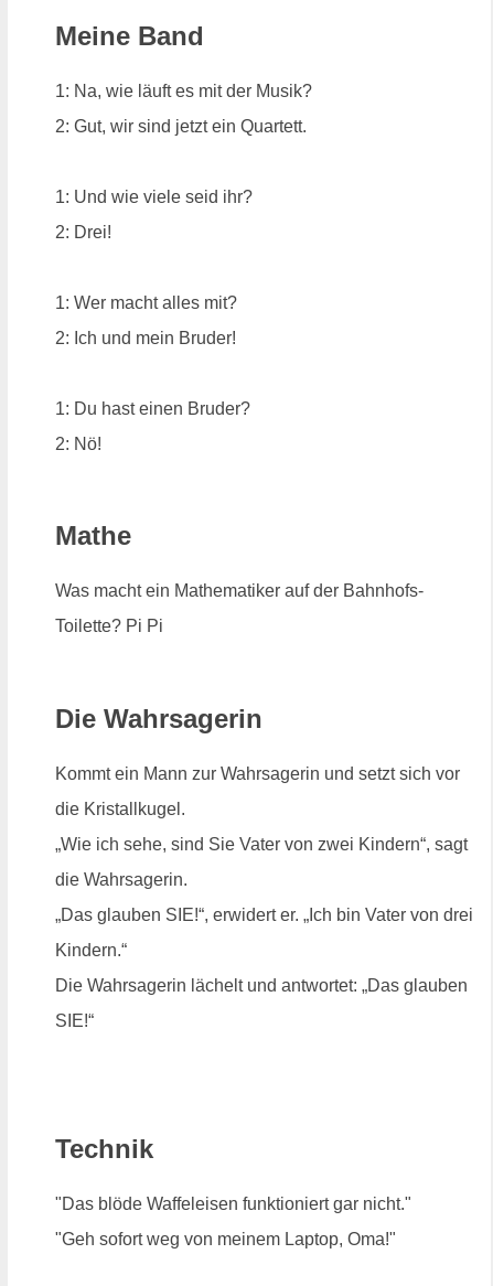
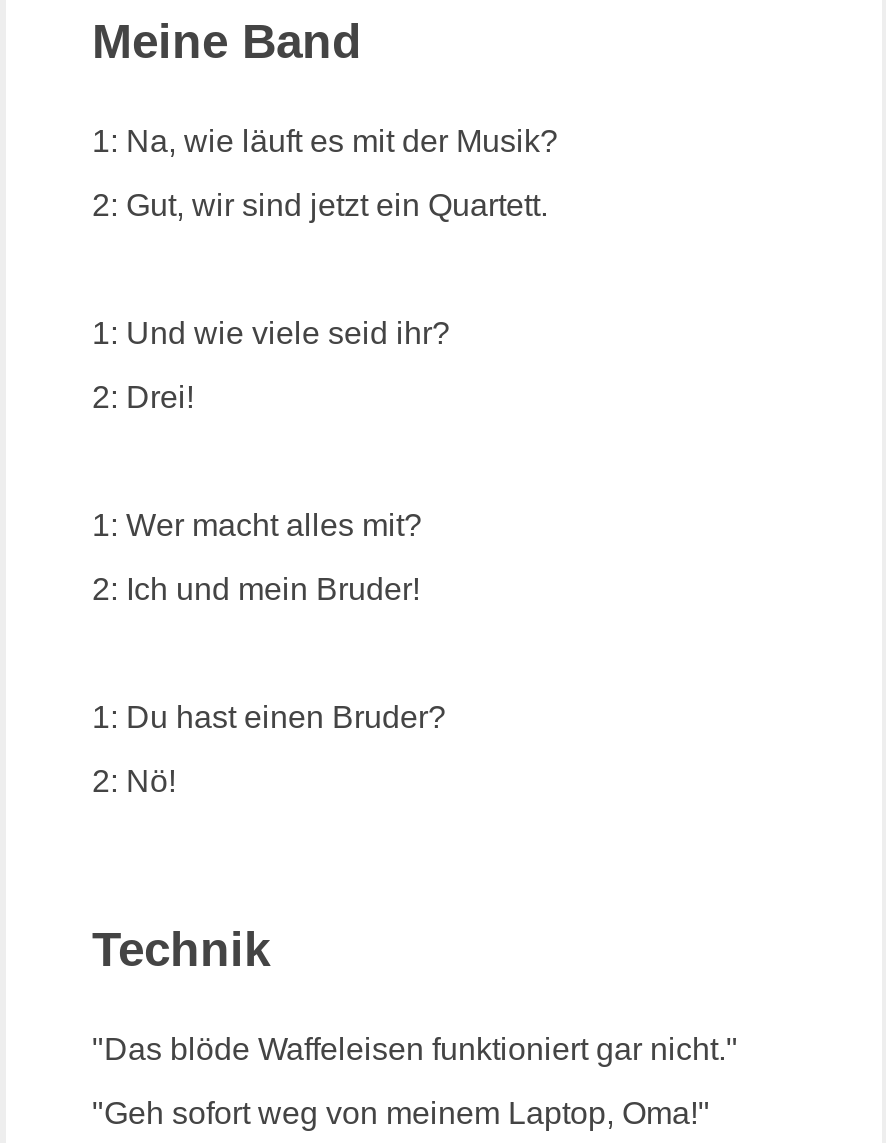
[55,521,473,1030] Mathe | Was macht ein Mathematiker auf der Bahnhofs- | Toilette? Pi Pi | Die Wahrsagerin | Kommt ein Mann zur Wahrsagerin und setzt sich vor | die Kristallkugel. | „Wie ich sehe, sind Sie Vater von zwei Kindern“, sagt | die Wahrsagerin. | „Das glauben SIE!“, erwidert er. „Ich bin Vater von drei | Kindern.“ | Die Wahrsagerin lächelt und antwortet: „Das glauben | SIE!“ -> none

